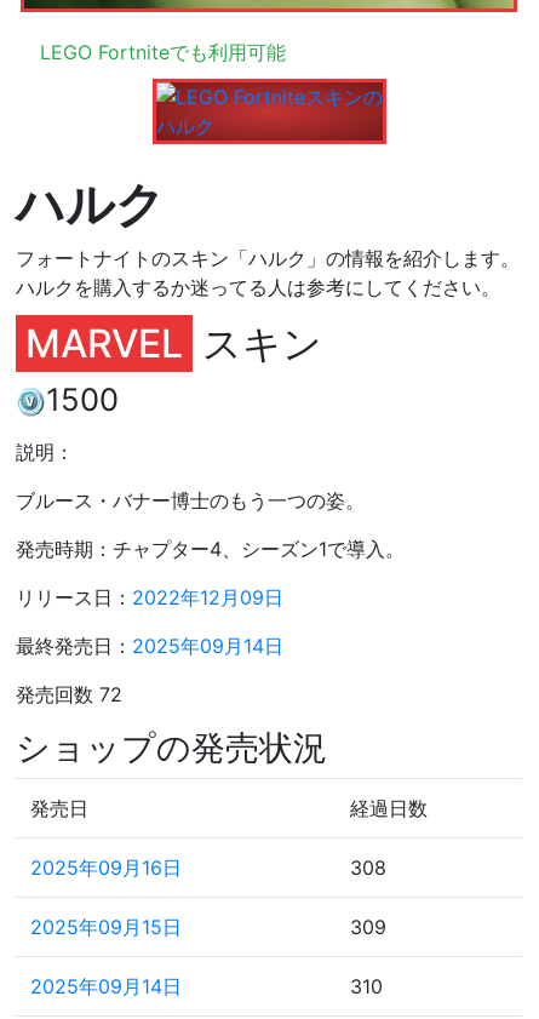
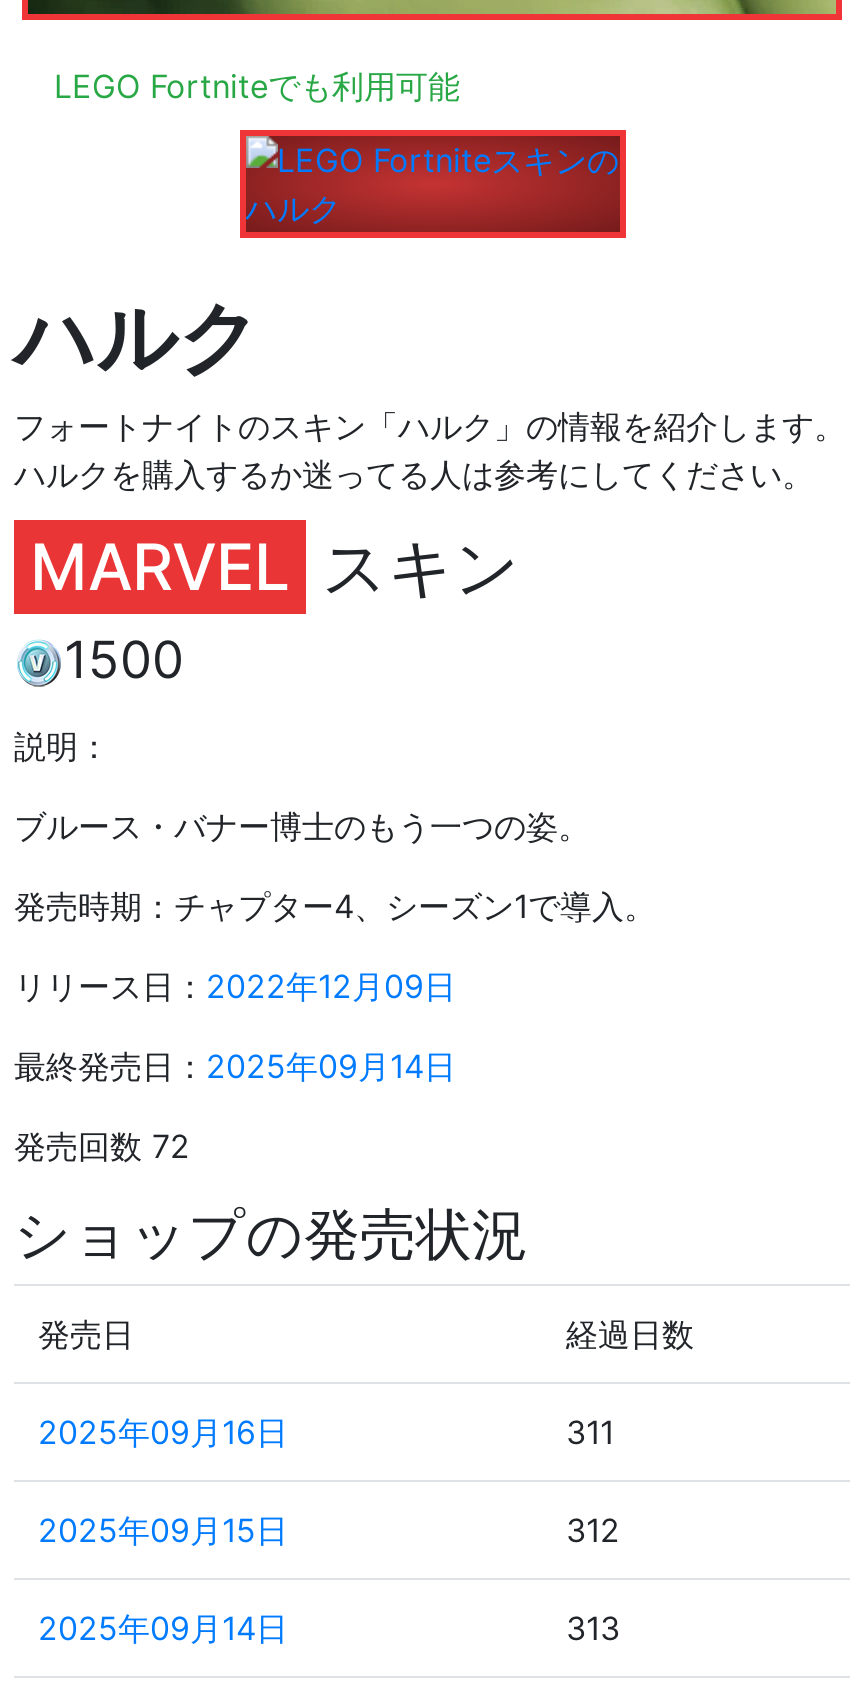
[350,855,386,879] 308 -> [566,1411,614,1451] 311
[350,914,386,938] 309 -> [566,1509,620,1549] 312
[350,974,383,998] 310 -> [566,1607,620,1647] 313

